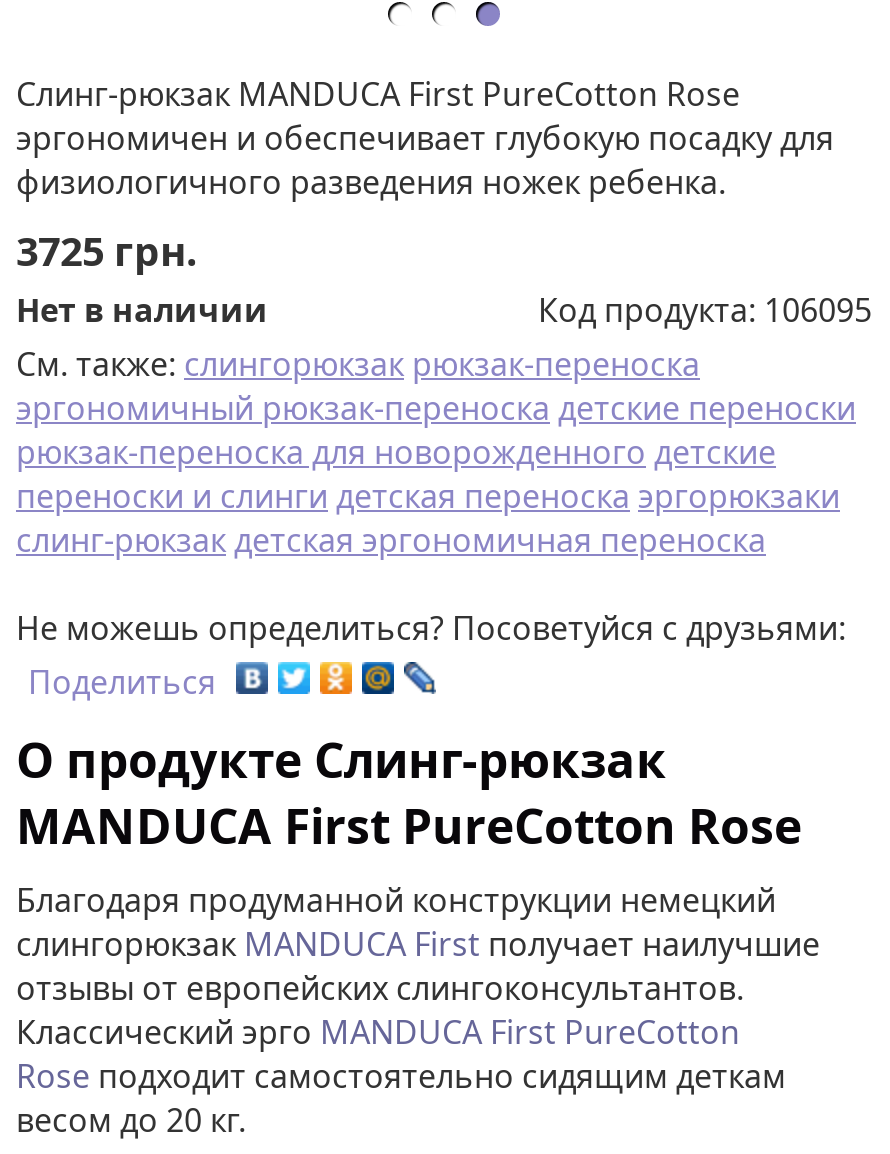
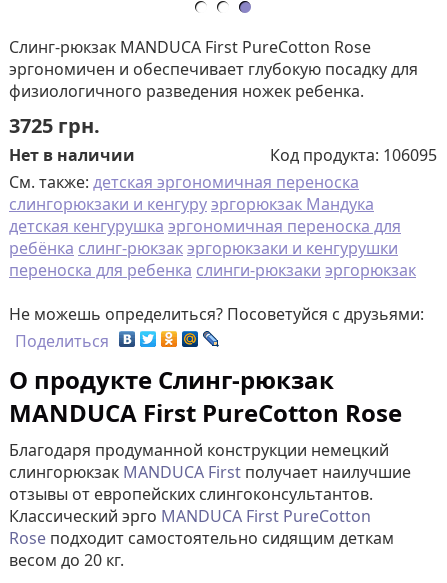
[16,342,856,562] См. также: слингорюкзак рюкзак-переноска | эргономичный рюкзак-переноска детские переноски | рюкзак-переноска для новорожденного детские | переноски и слинги детская переноска эргорюкзаки | слинг-рюкзак детская эргономичная переноска -> [9,171,416,281] См. также: детская эргономичная переноска | слингорюкзаки и кенгуру эргорюкзак Мандука | детская кенгурушка эргономичная переноска для | ребёнка слинг-рюкзак эргорюкзаки и кенгурушки | переноска для ребенка слинги-рюкзаки эргорюкзак

